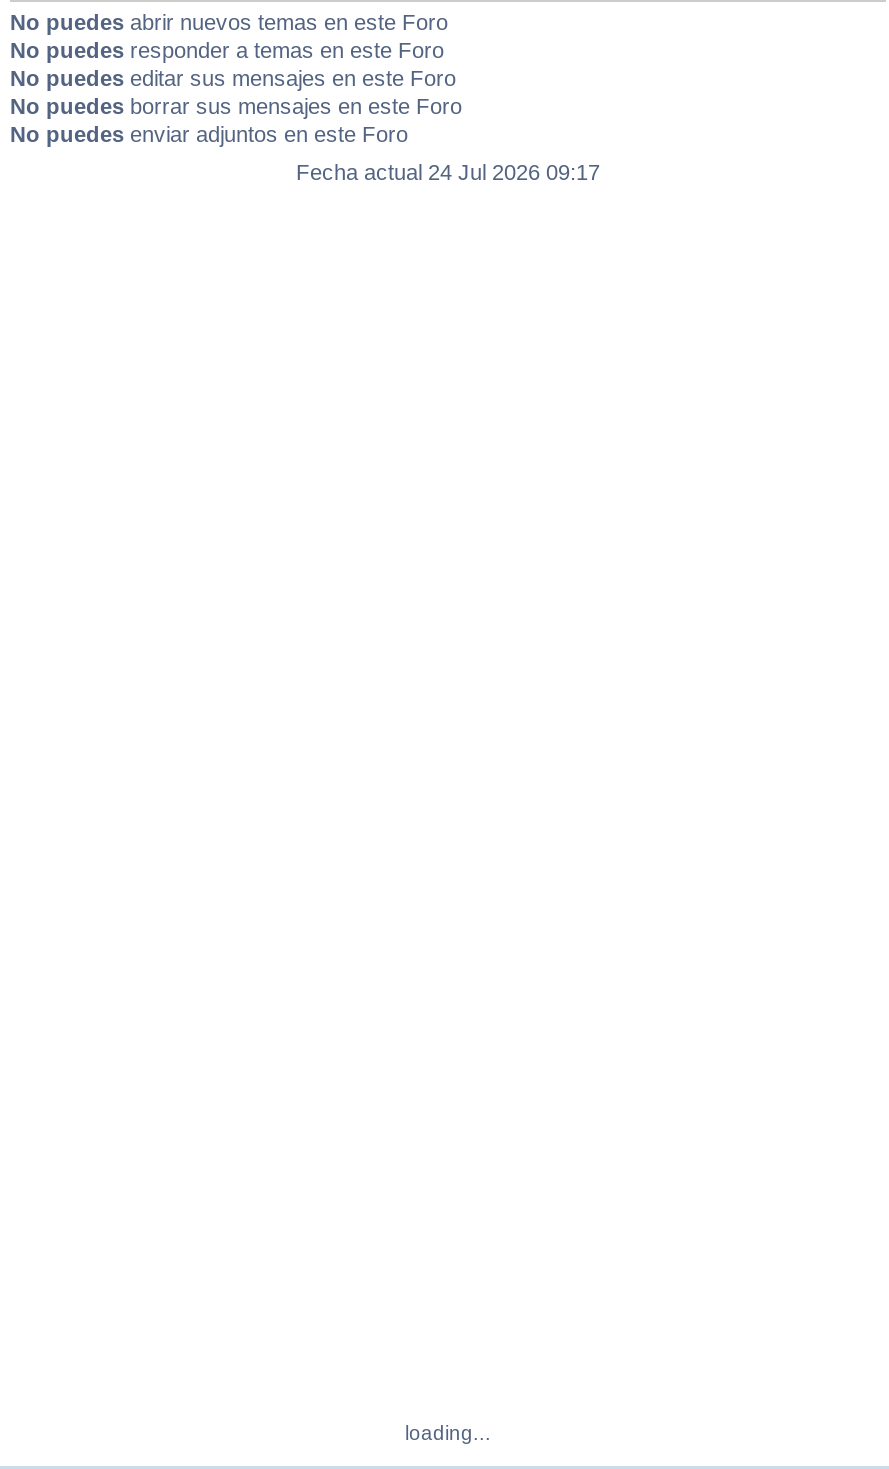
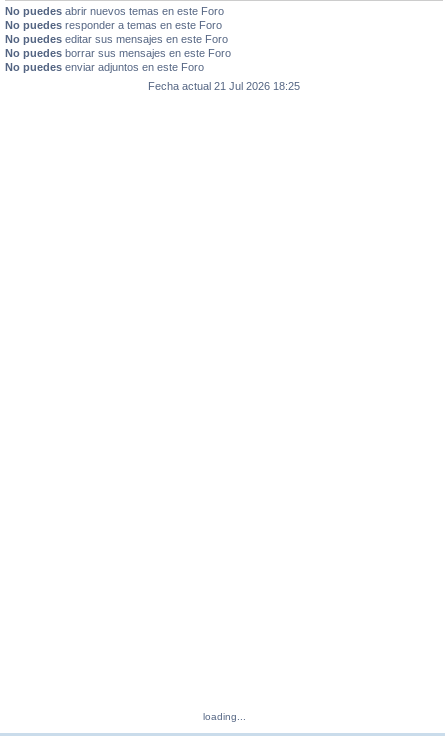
[296,160,600,184] Fecha actual 24 Jul 2026 09:17 -> [148,80,300,92] Fecha actual 21 Jul 2026 18:25

